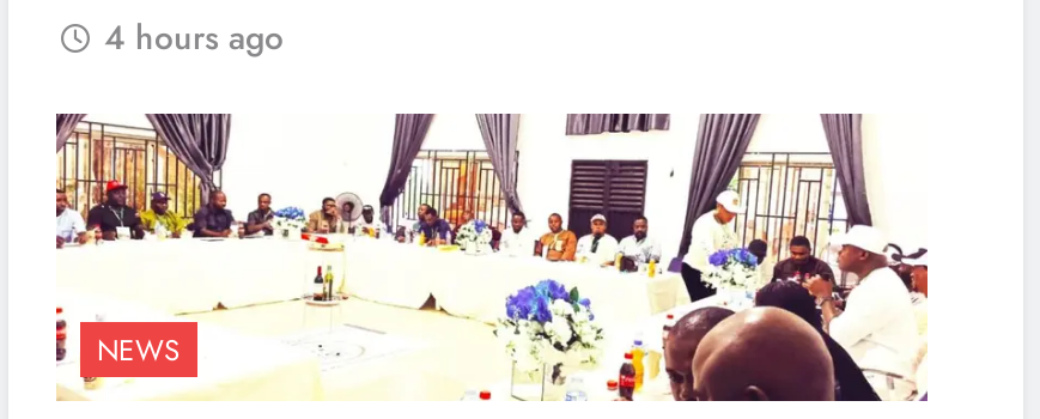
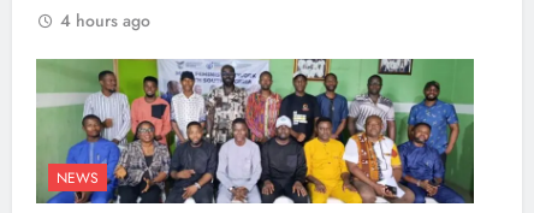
[54,111,930,403] [image] -> [35,58,475,205] [image]

